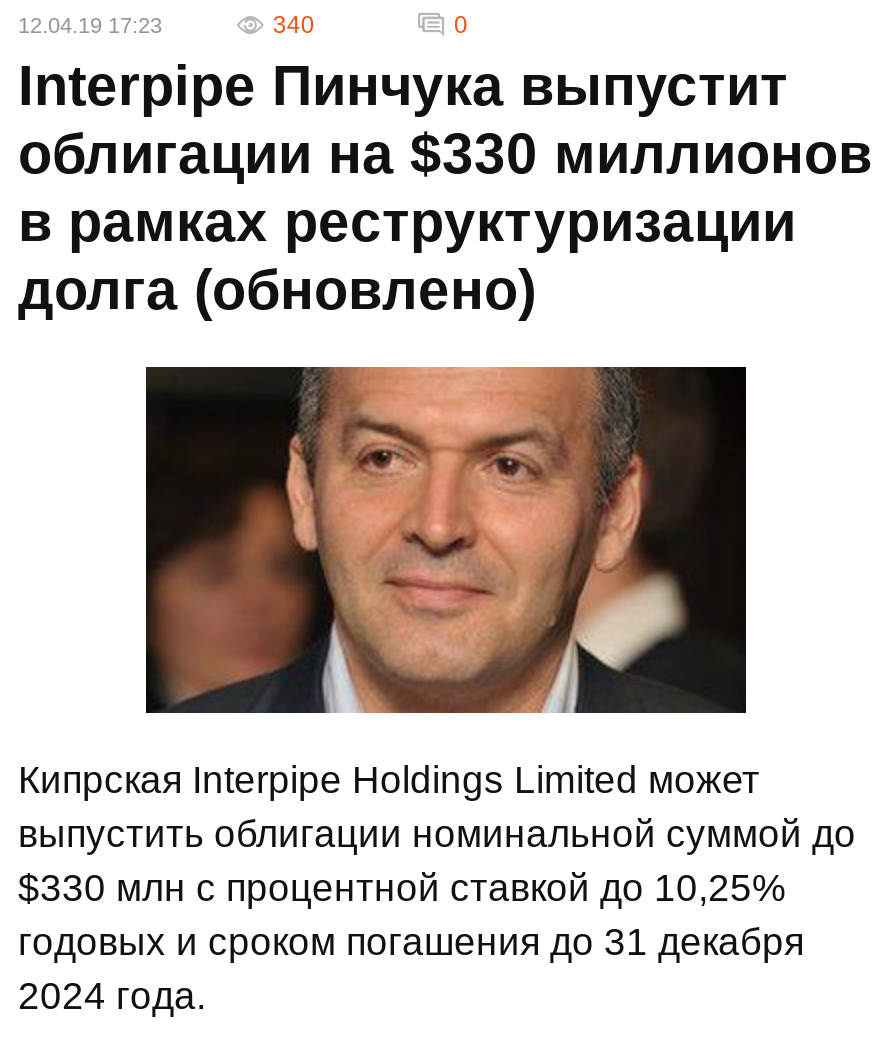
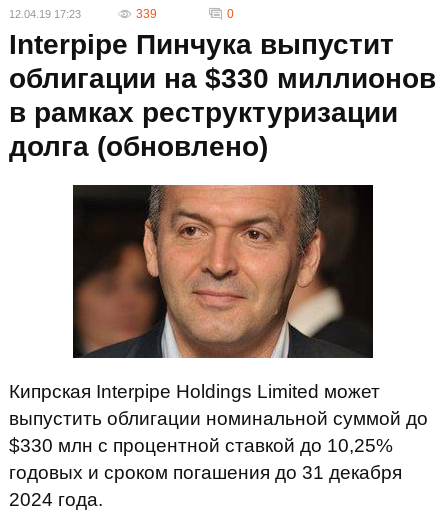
[273,11,315,39] 340 -> [136,7,157,21] 339

